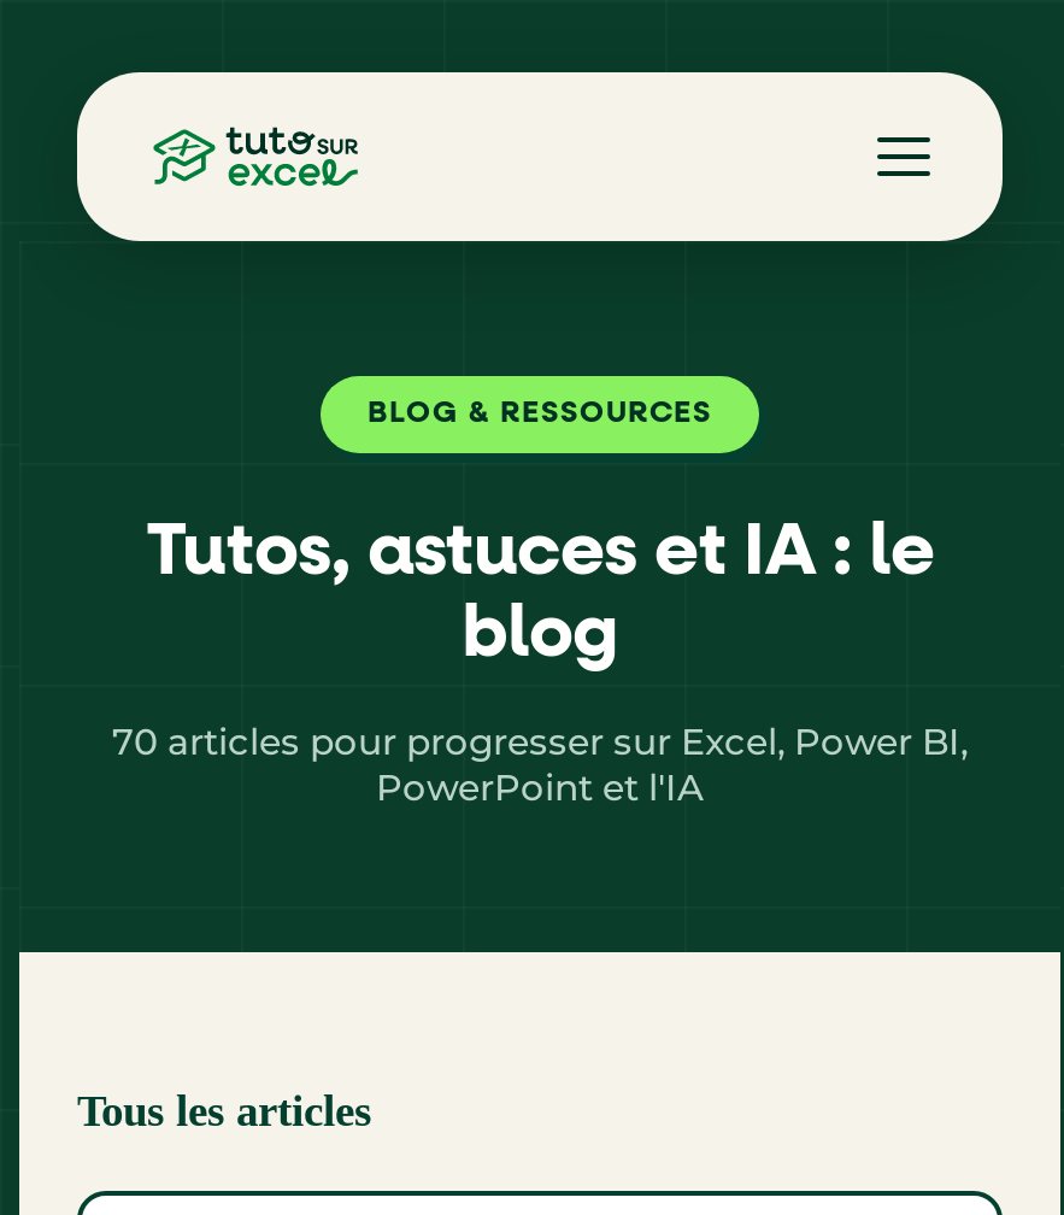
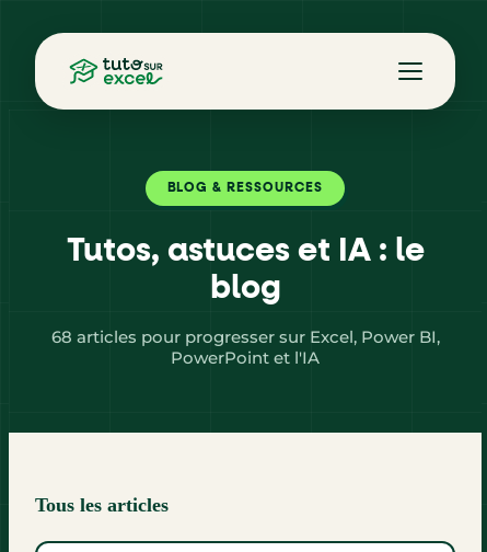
[112,718,968,764] 70 articles pour progresser sur Excel, Power BI, -> [51,326,439,347] 68 articles pour progresser sur Excel, Power BI,

